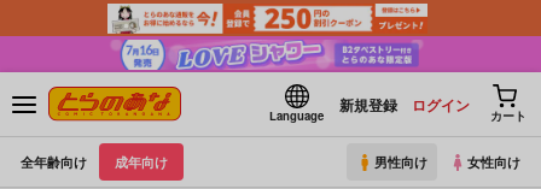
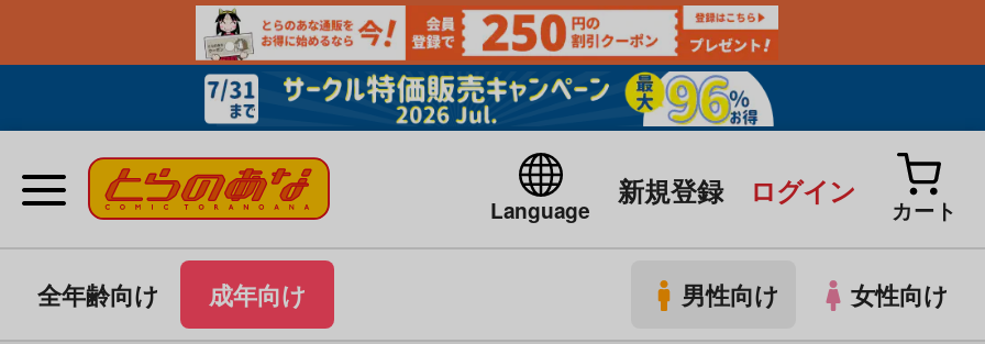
[4,35,537,73] [image] -> [7,63,978,133] [image]

